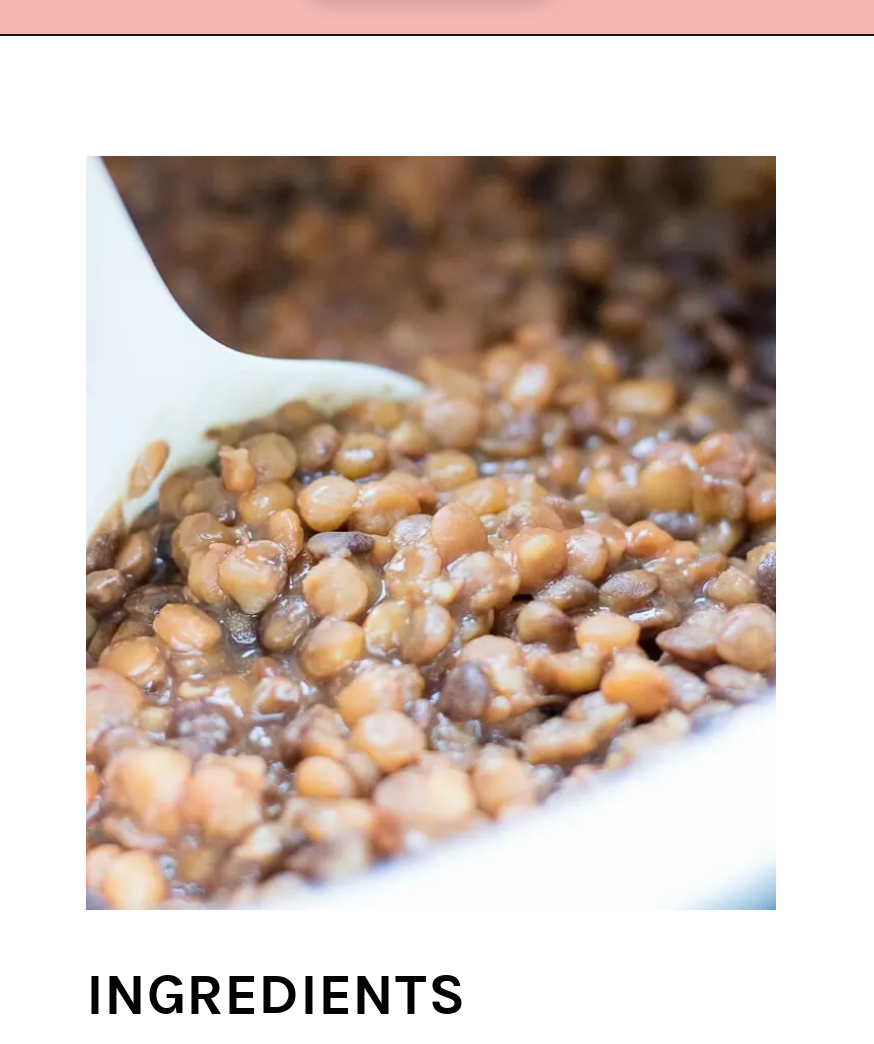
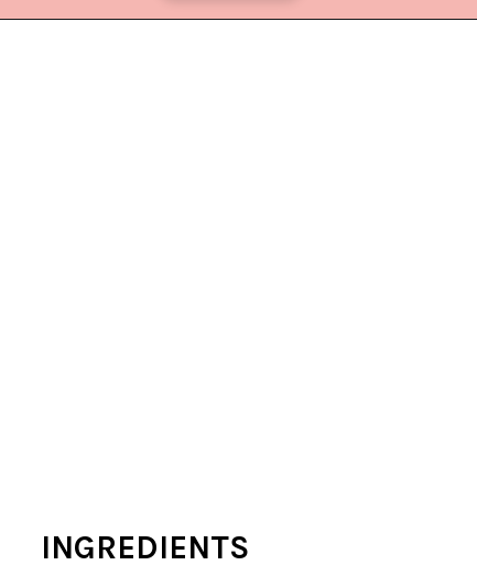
[84,154,778,912] [image] -> none

